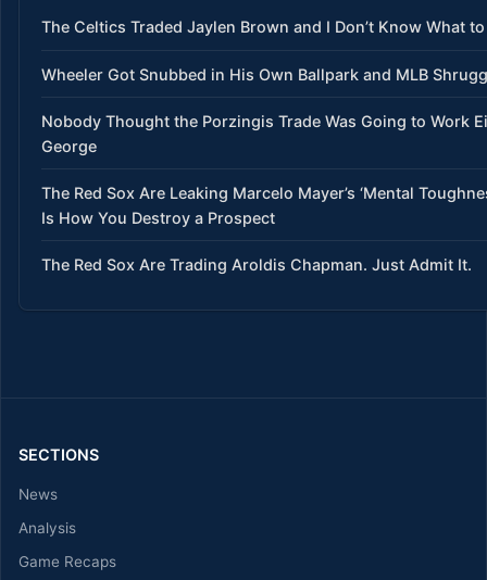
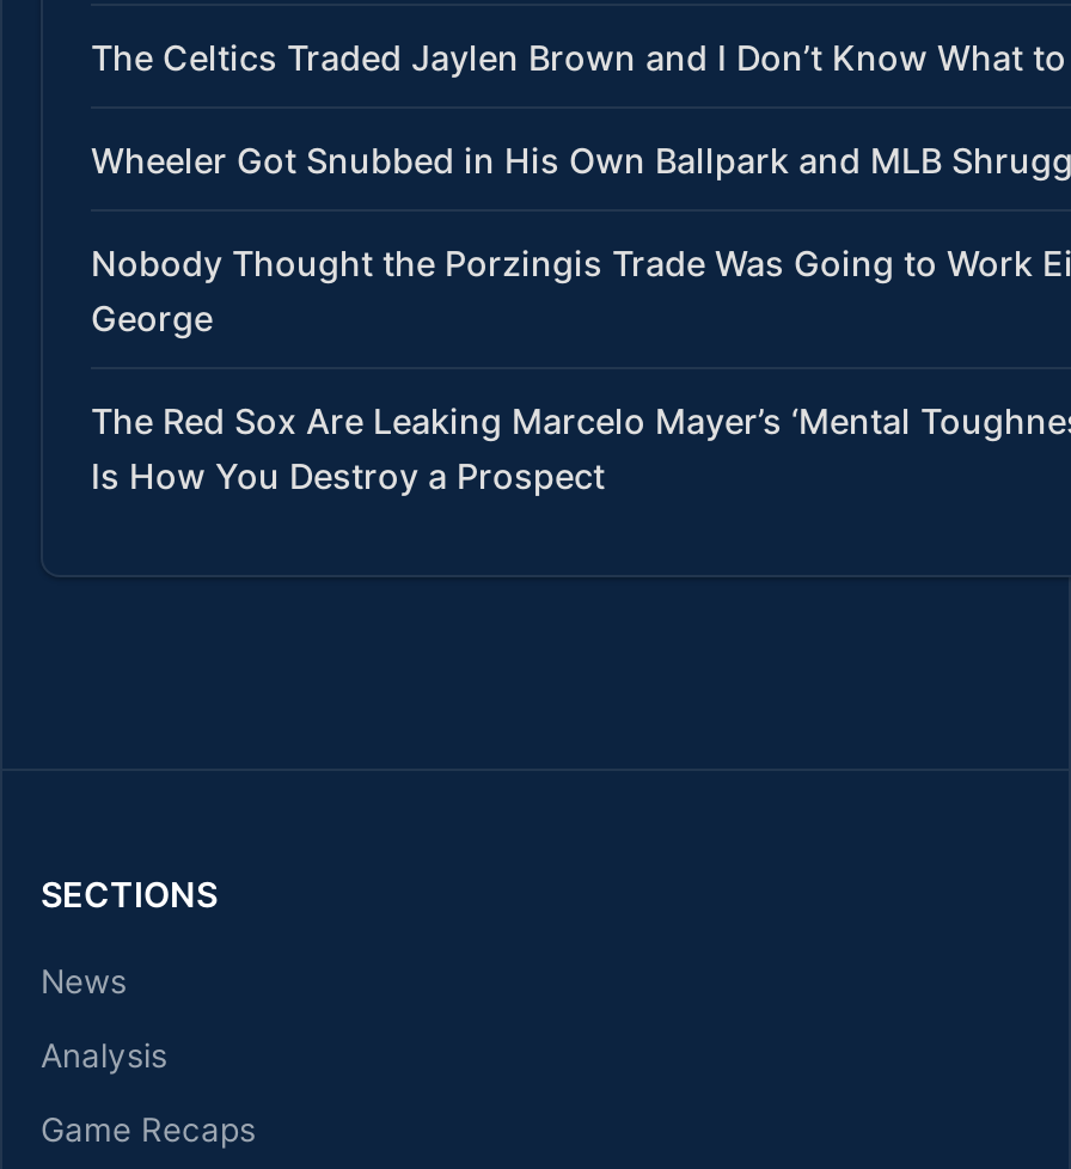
[41,255,472,274] The Red Sox Are Trading Aroldis Chapman. Just Admit It. -> none

